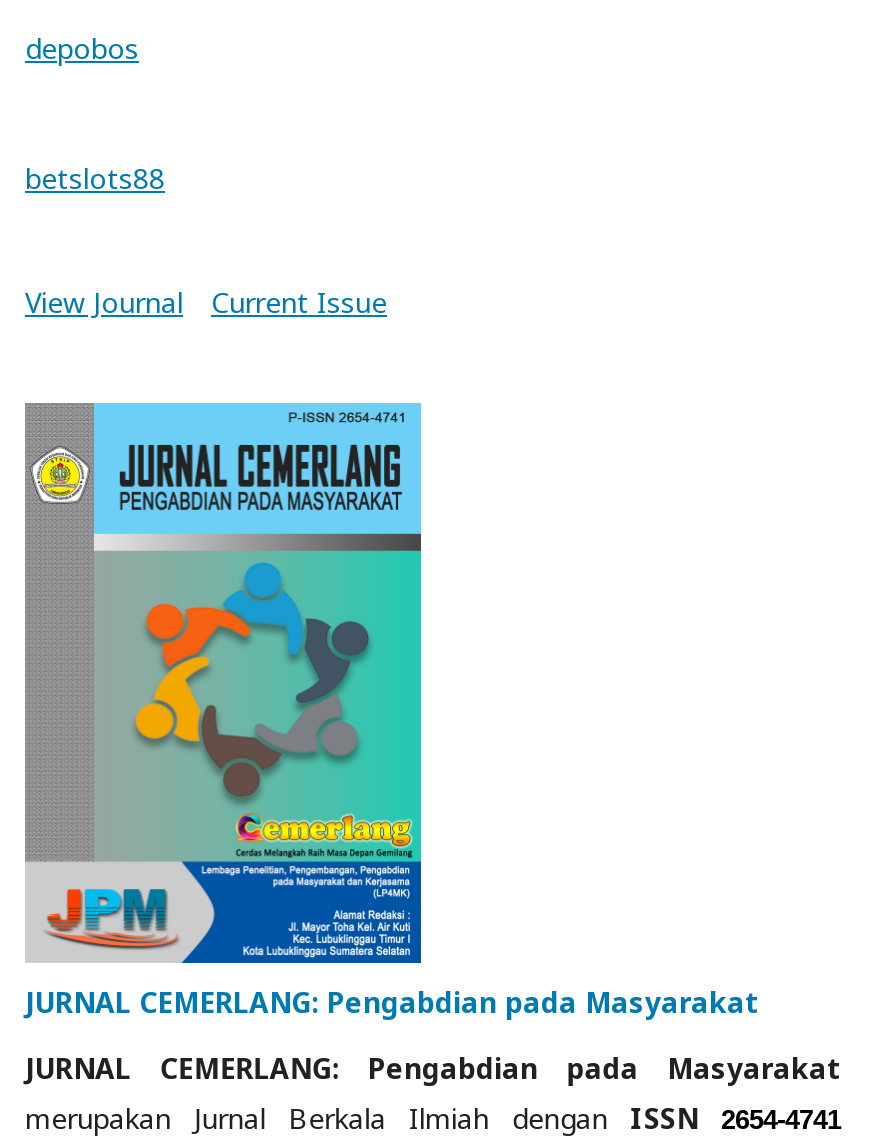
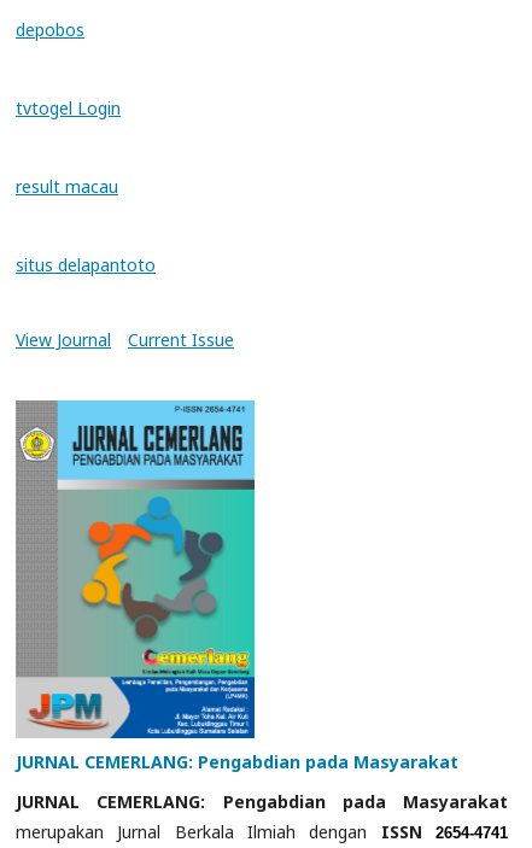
[25,159,165,197] betslots88 -> [16,97,156,276] tvtogel Login | result macau | situs delapantoto

